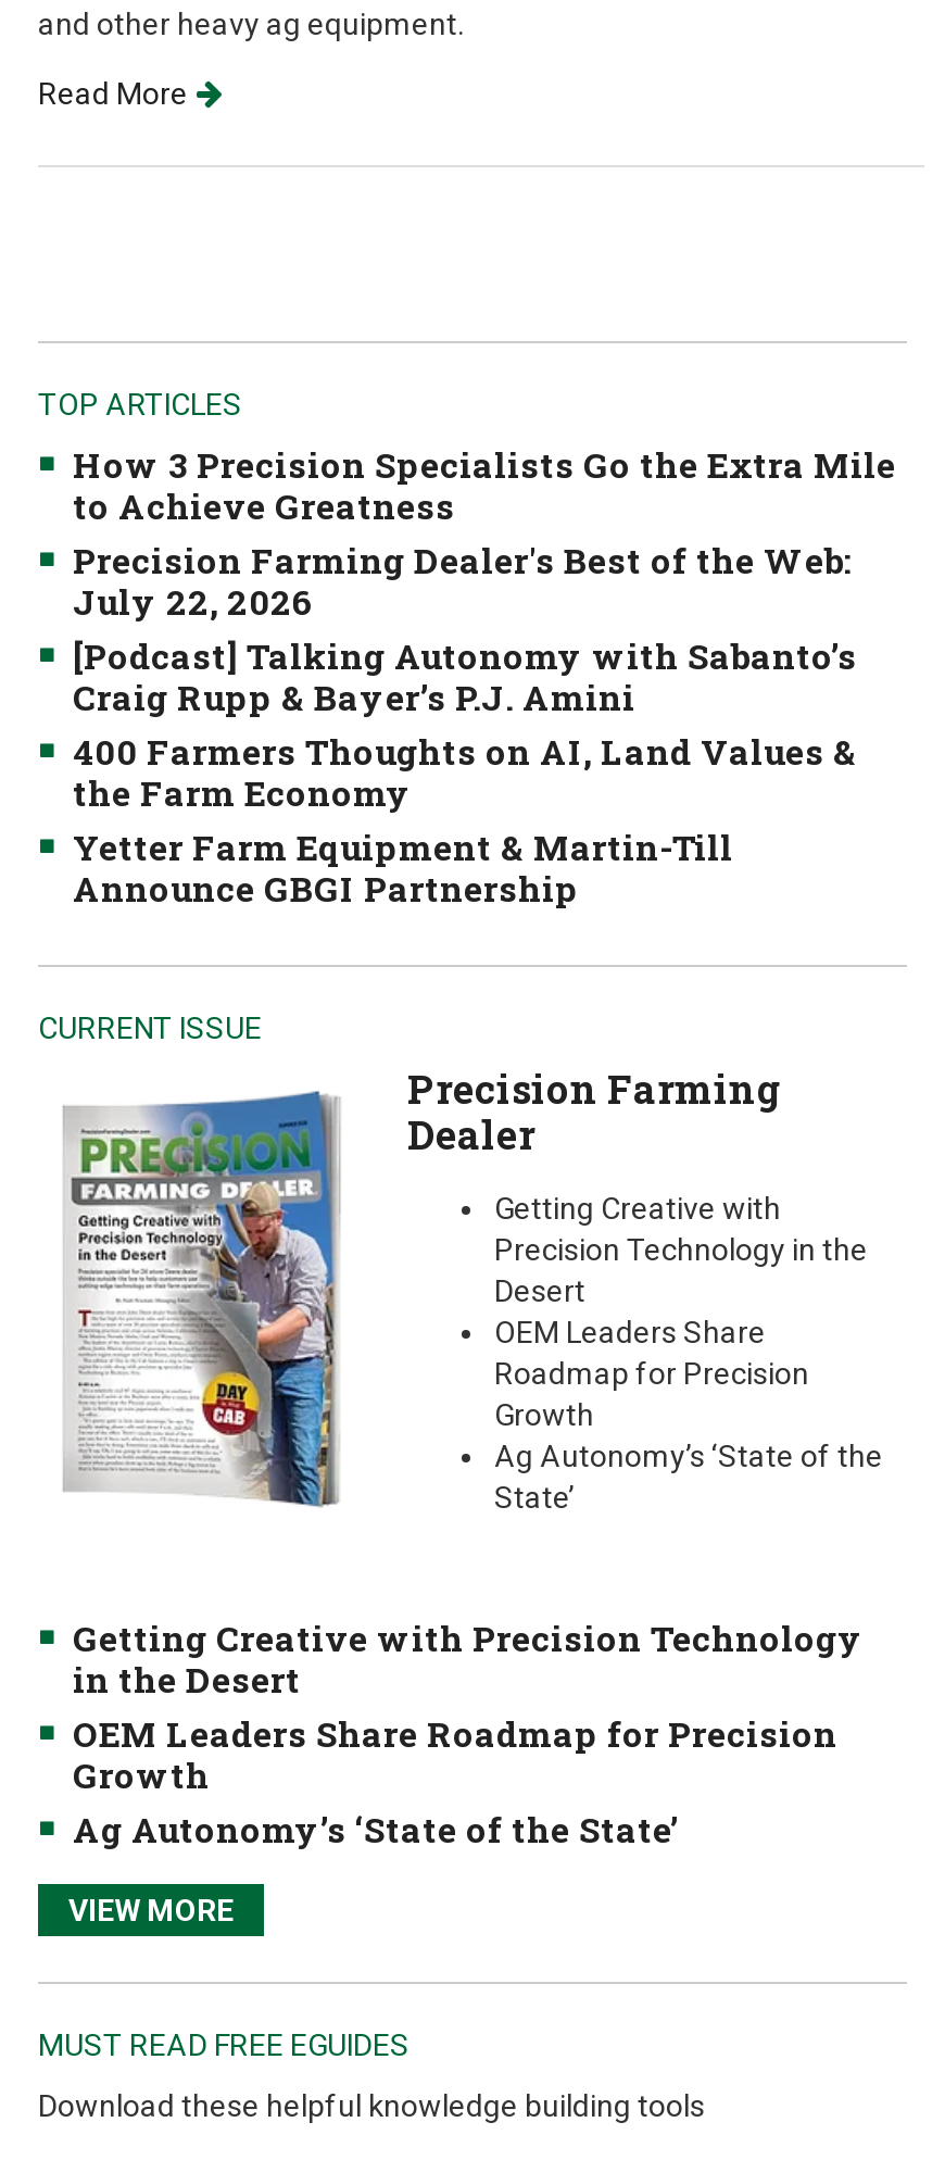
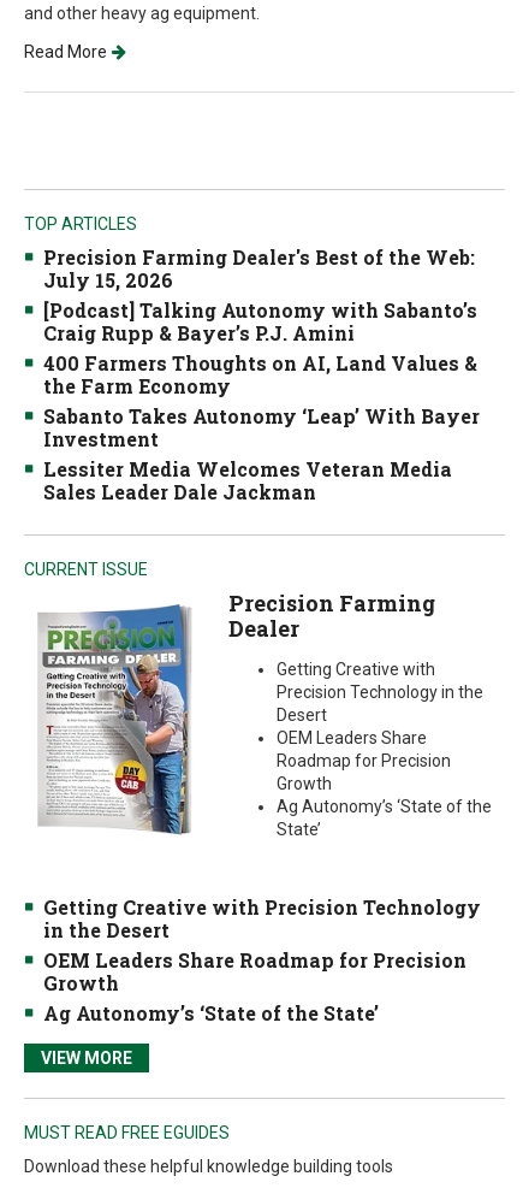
[73,441,896,528] How 3 Precision Specialists Go the Extra Mile | to Achieve Greatness -> none
moved [73,537,853,582] -> [43,244,475,270]: Precision Farming Dealer's Best of the Web:
[73,578,314,624] July 22, 2026 -> [43,267,173,292] July 15, 2026
moved [73,632,857,815] -> [43,297,477,398]: [Podcast] Talking Autonomy with Sabanto’s | Craig Rupp & Bayer’s P.J. Amini | 400 Farmers Thoughts on AI, Land Values & | the Farm Economy
[73,824,733,911] Yetter Farm Equipment & Martin-Till | Announce GBGI Partnership -> [43,403,480,504] Sabanto Takes Autonomy ‘Leap’ With Bayer | Investment | Lessiter Media Welcomes Veteran Media | Sales Leader Dale Jackman

